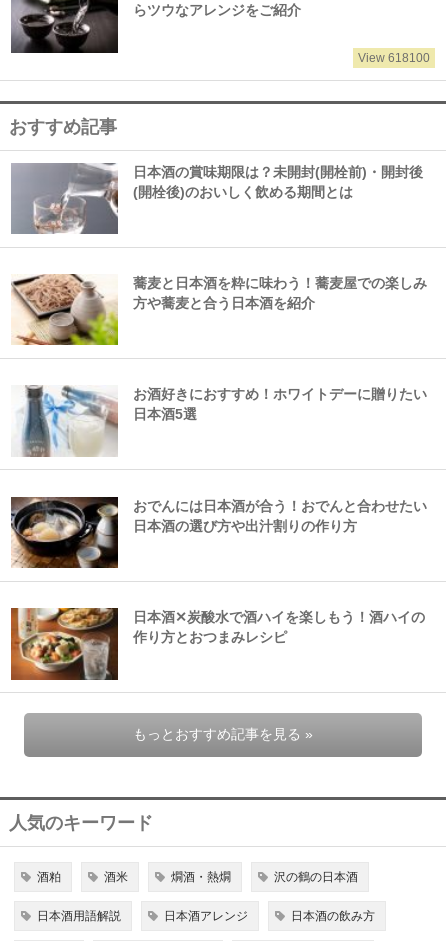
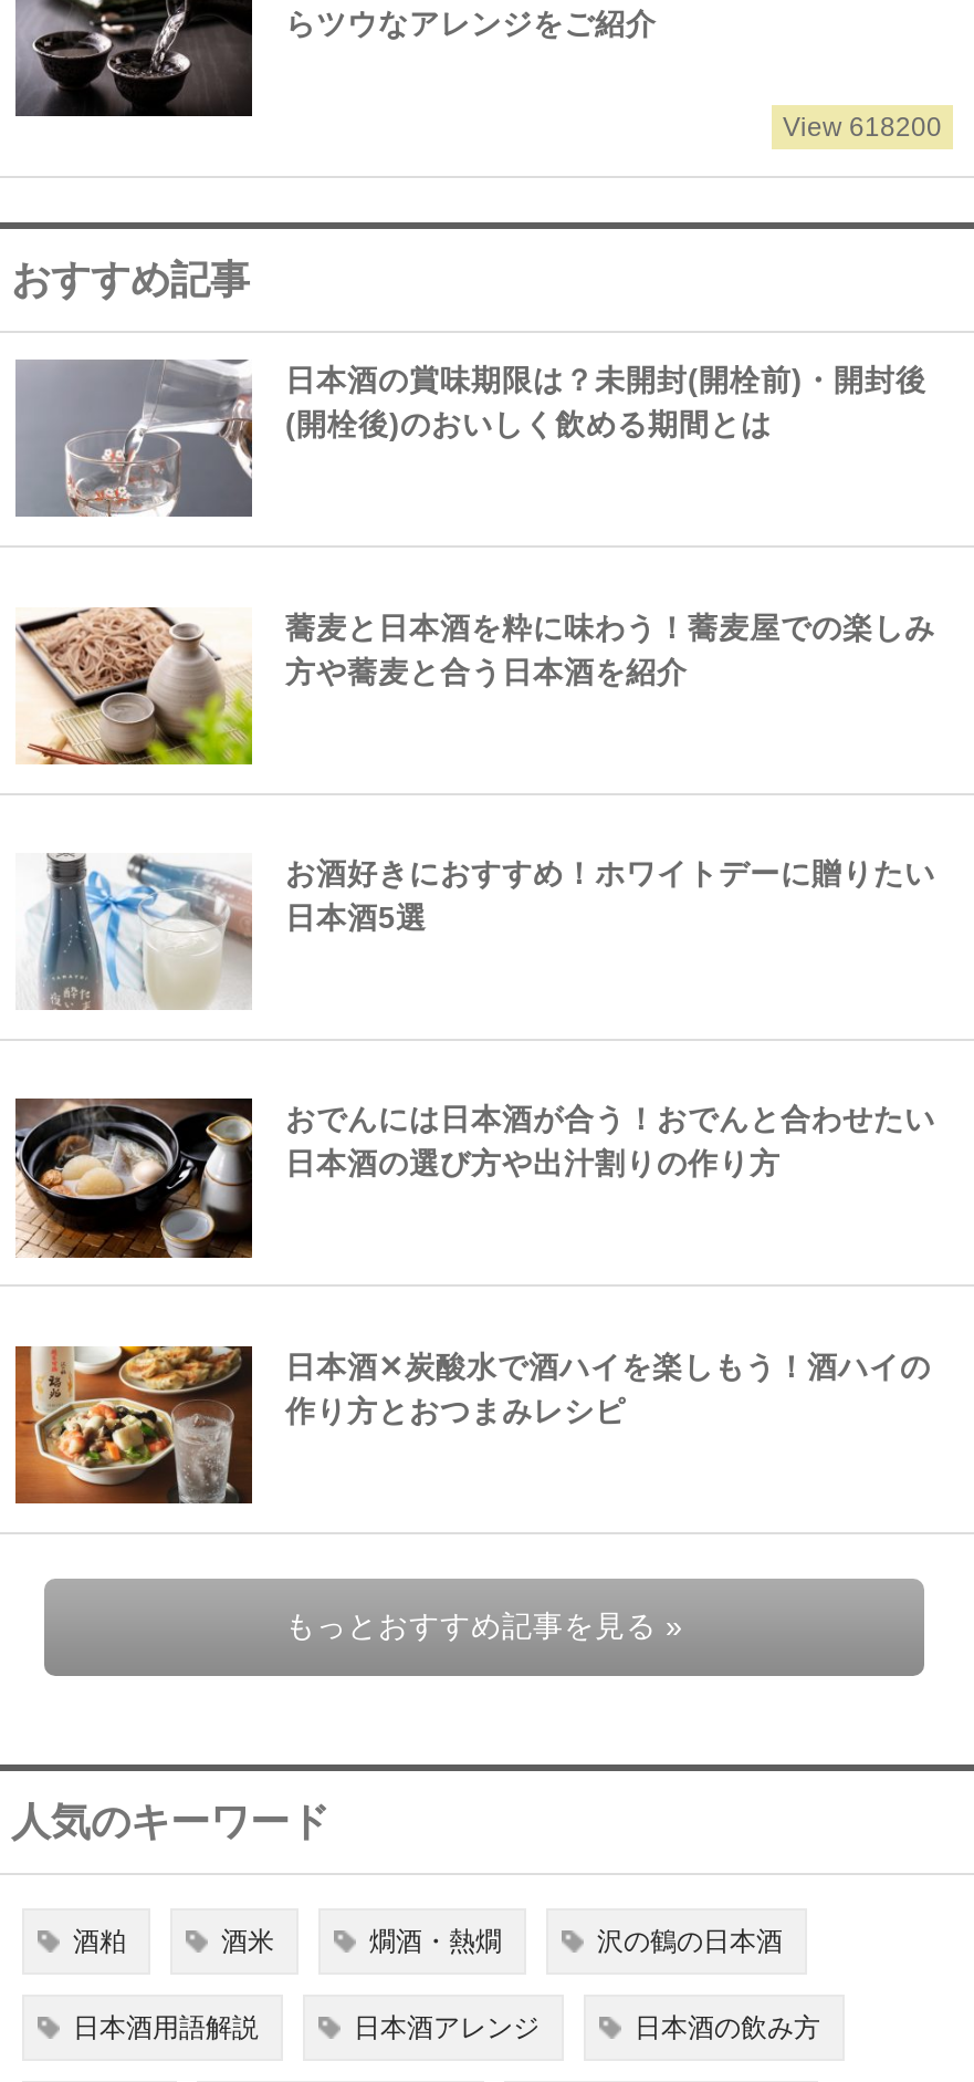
[358,50,430,64] View 618100 -> [783,112,942,143] View 618200

